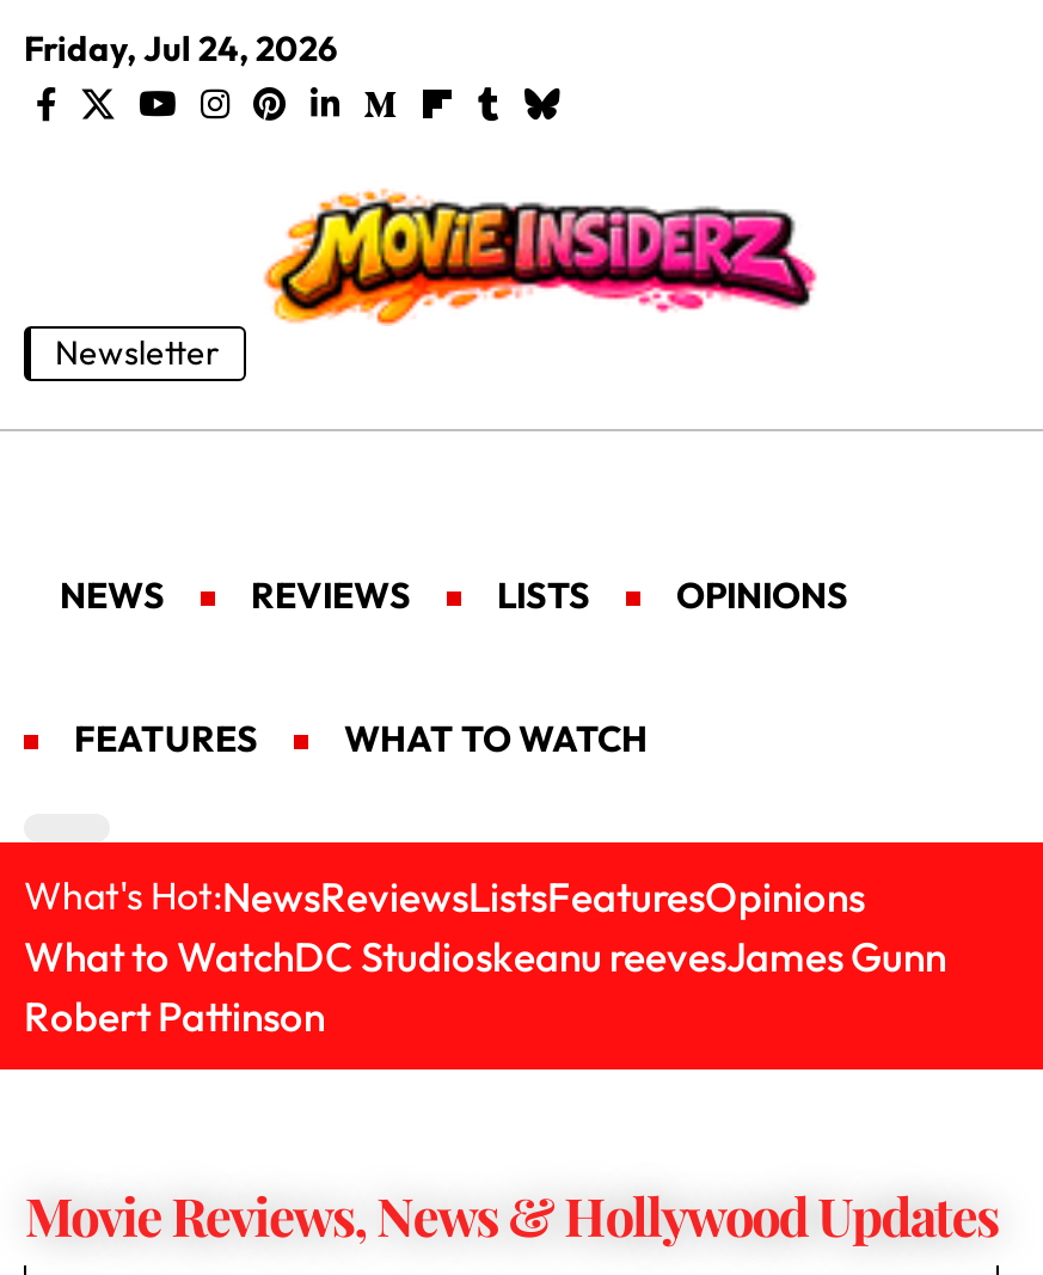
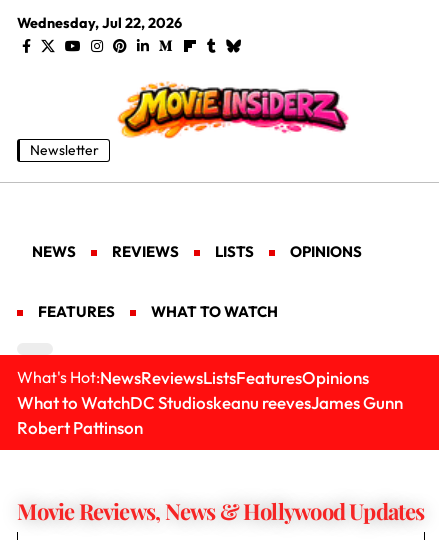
[24,27,337,71] Friday, Jul 24, 2026 -> [17,14,182,32] Wednesday, Jul 22, 2026

